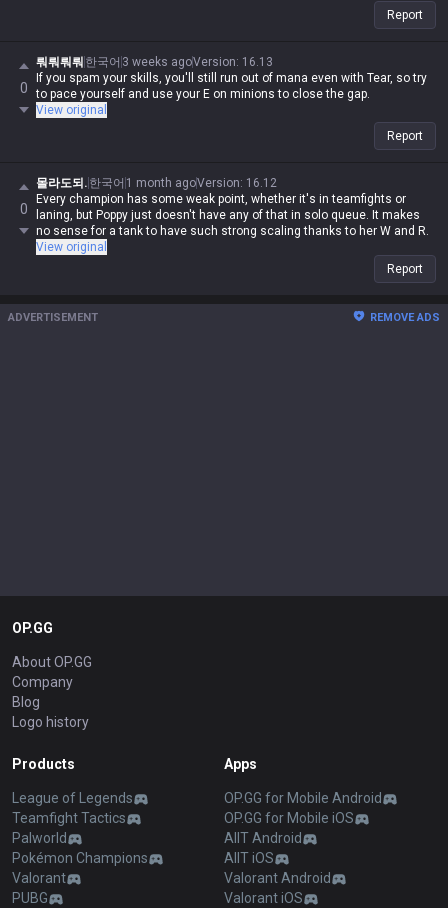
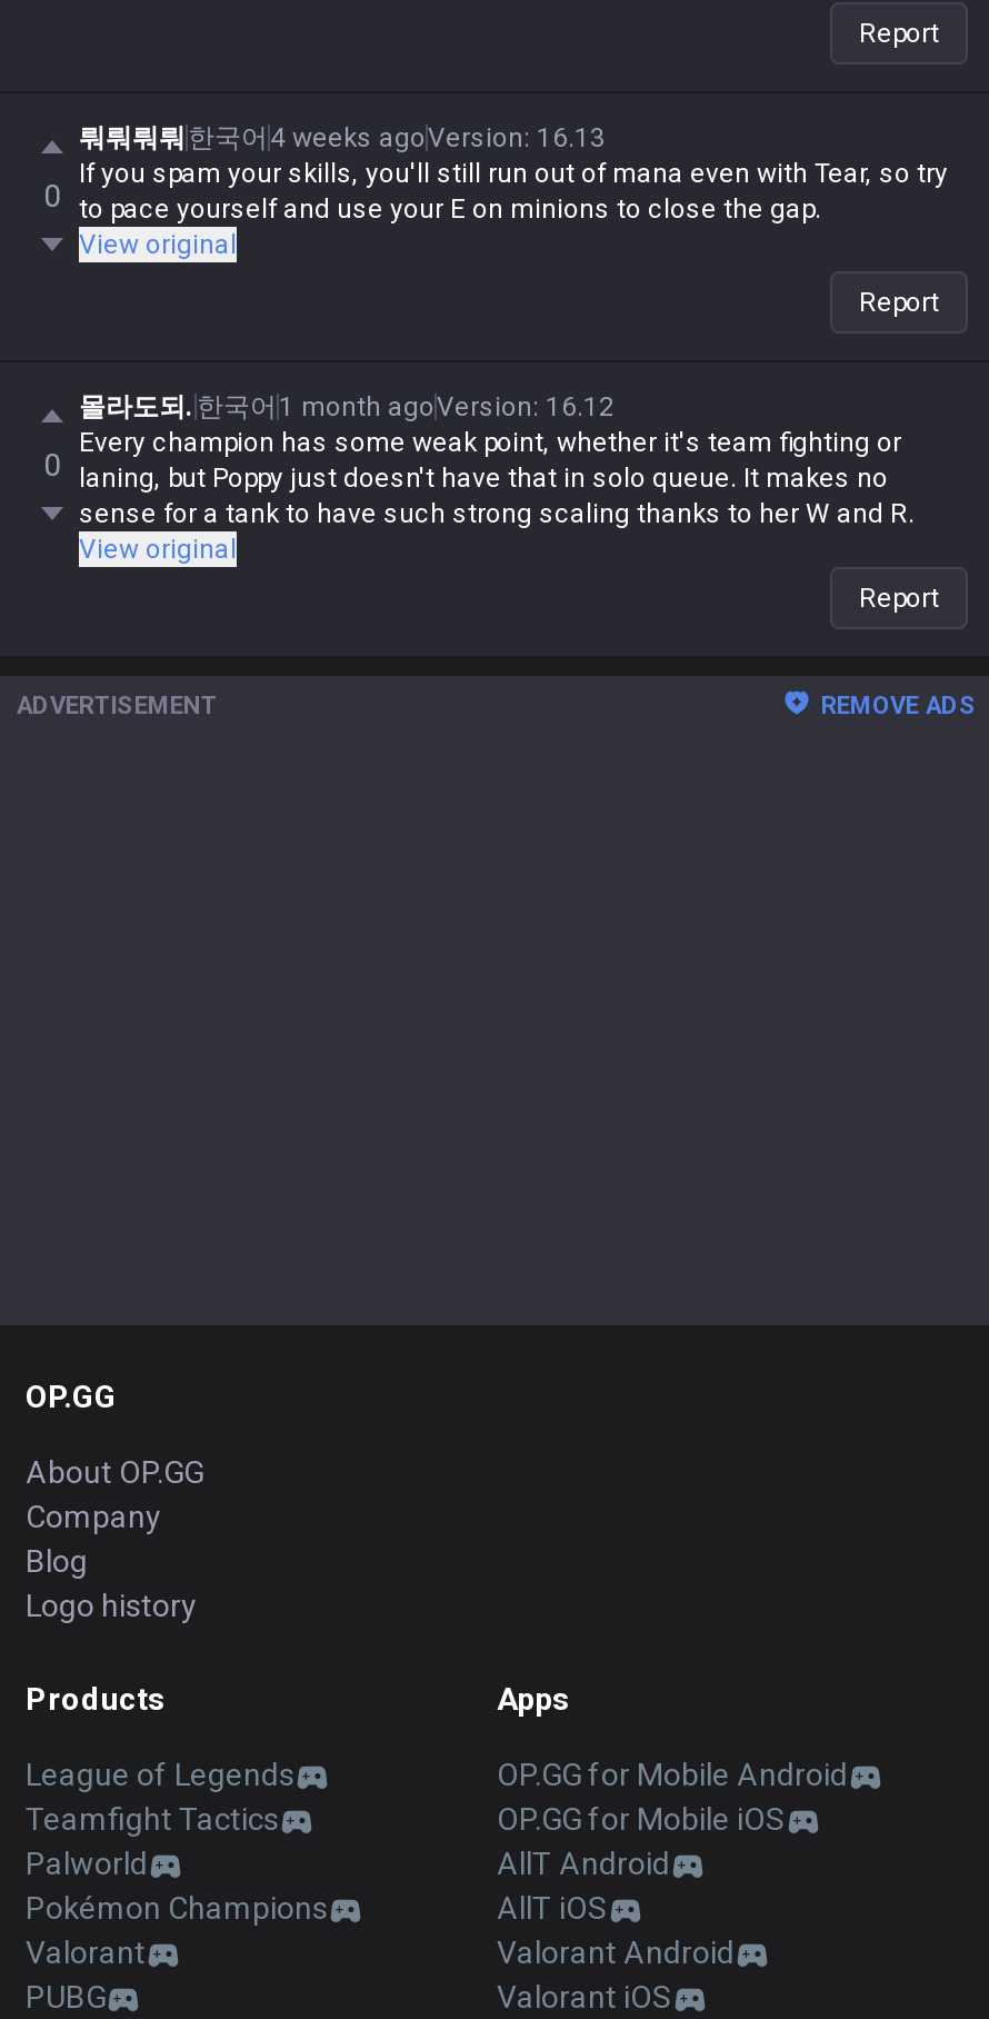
[36,55,273,69] 뤄뤄뤄뤄 한국어 3 weeks ago Version: 16.13 -> [79,122,606,153] 뤄뤄뤄뤄 한국어 4 weeks ago Version: 16.13
[36,192,429,238] Every champion has some weak point, whether it's in teamfights or | laning, but Poppy just doesn't have any of that in solo queue. It makes | no sense for a tank to have such strong scaling thanks to her W and R. -> [79,427,915,529] Every champion has some weak point, whether it's team fighting or | laning, but Poppy just doesn't have that in solo queue. It makes no | sense for a tank to have such strong scaling thanks to her W and R.

